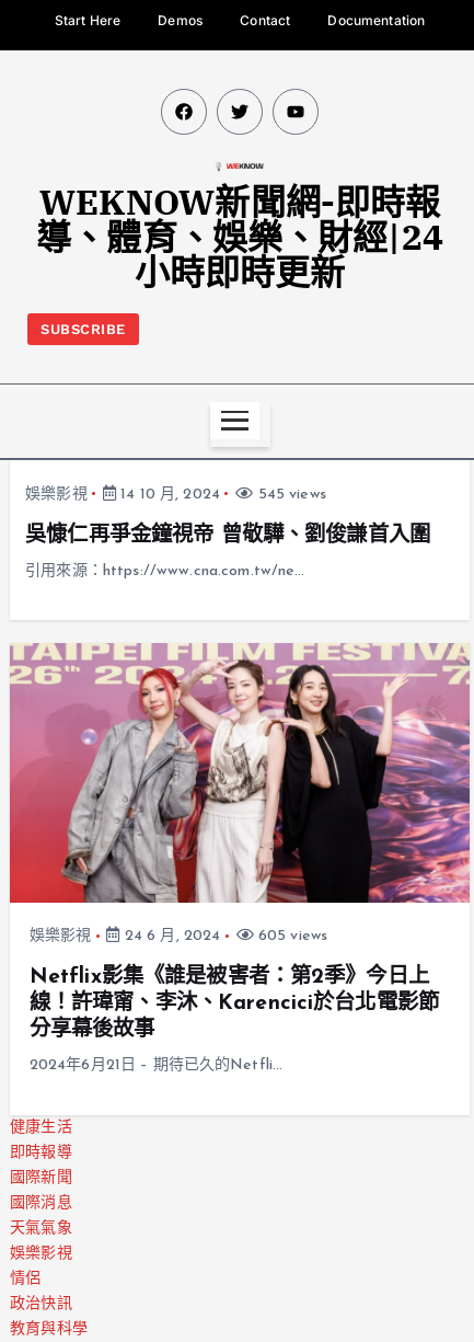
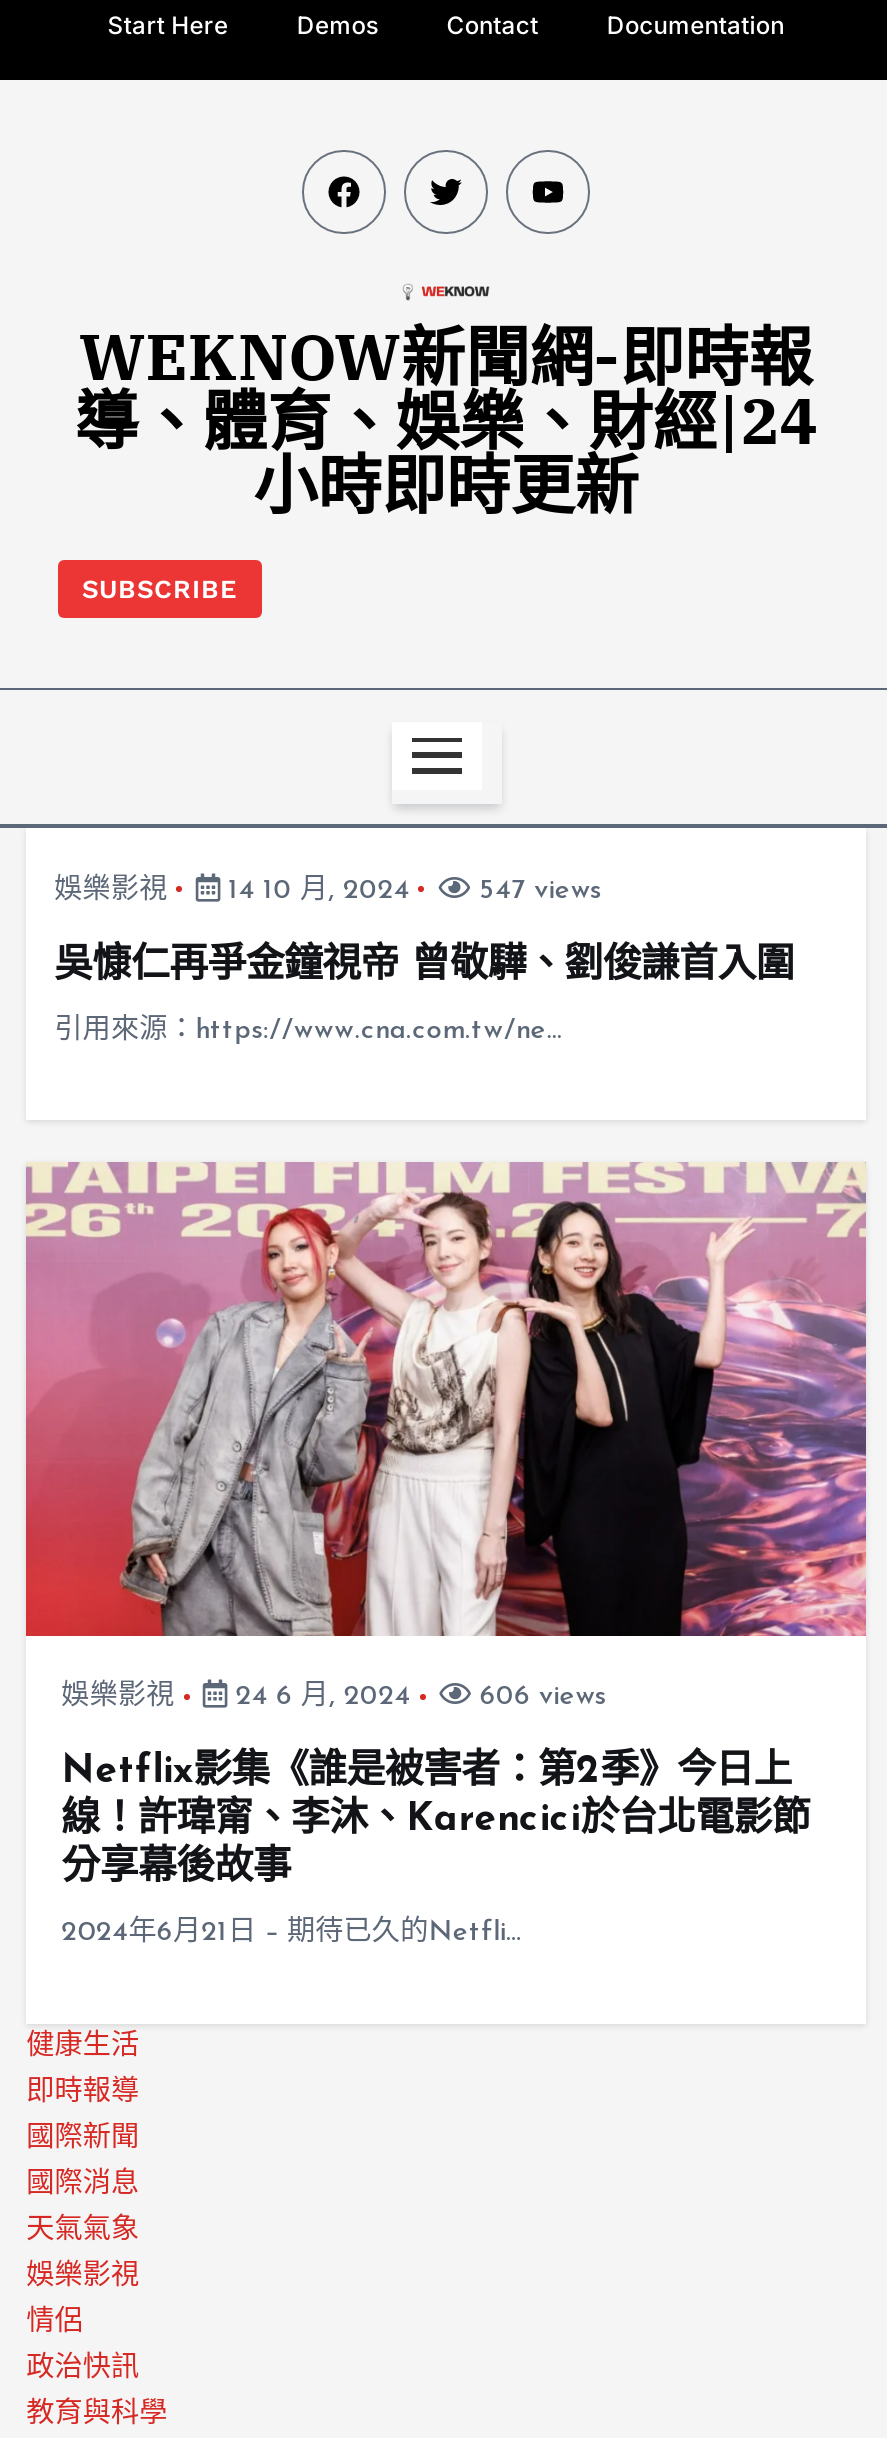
[253,486,326,502] 545 views -> [471,875,602,905] 547 views
[254,928,328,944] 605 views -> [472,1682,606,1712] 606 views

